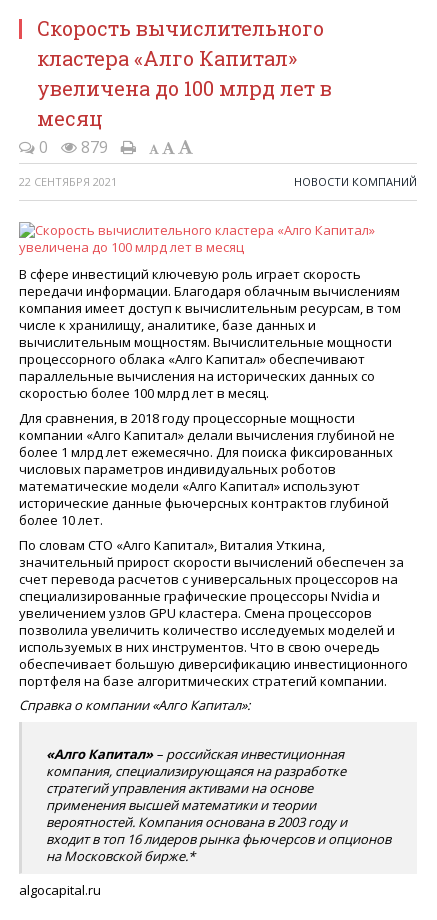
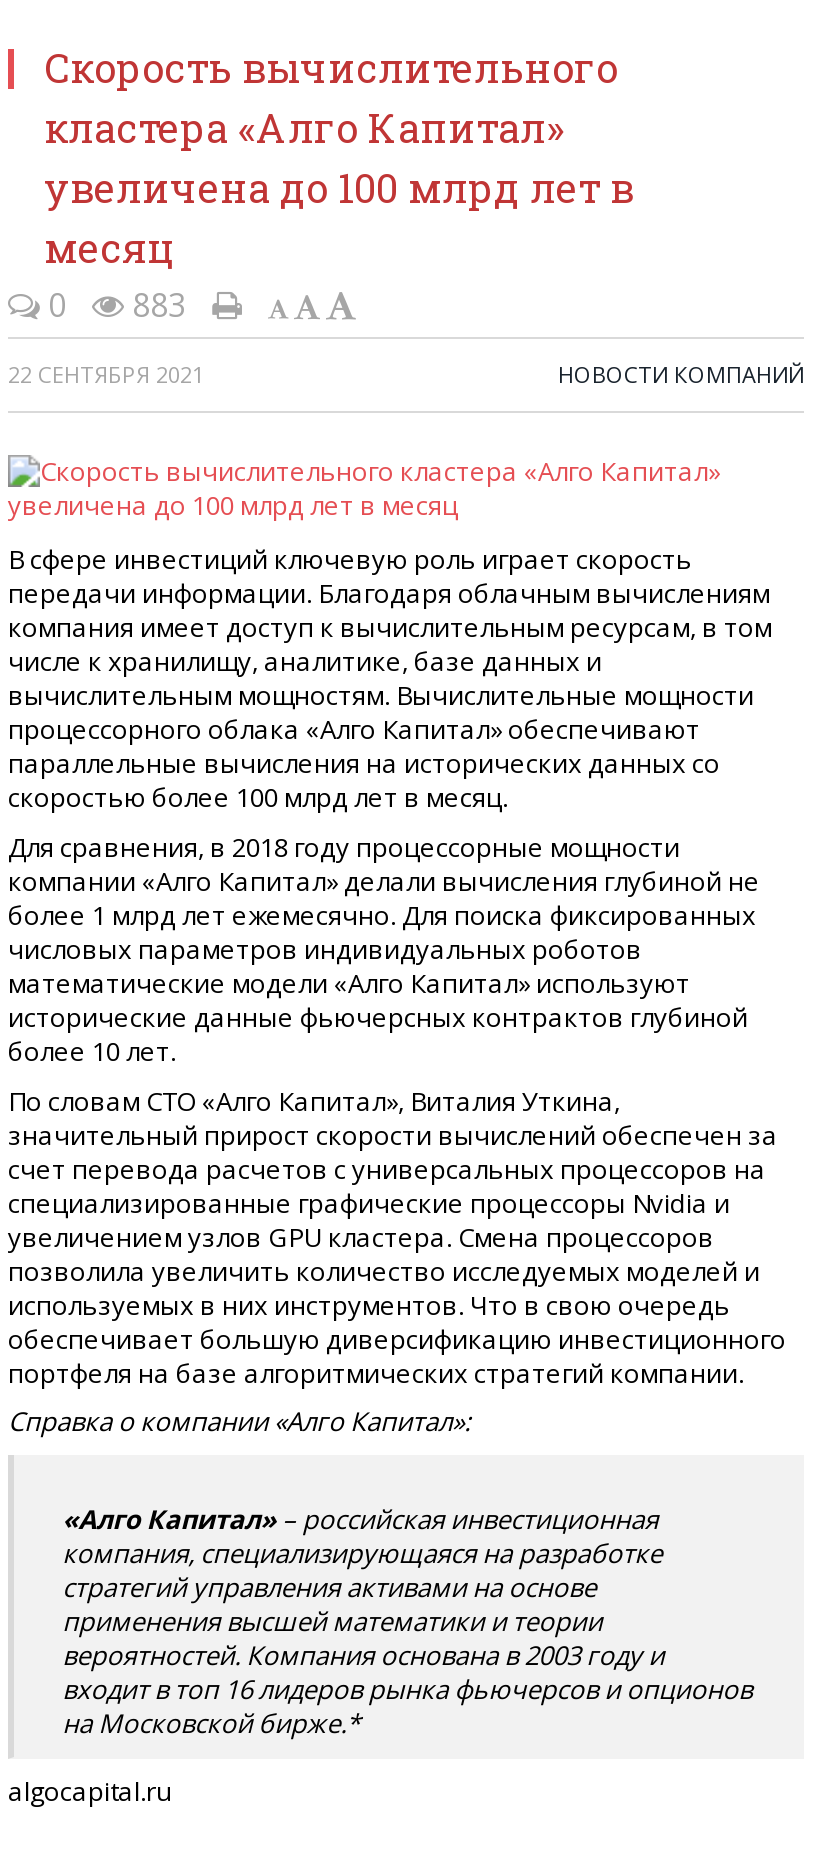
[35,136,108,158] 0 879 -> [40,283,186,327] 0 883

